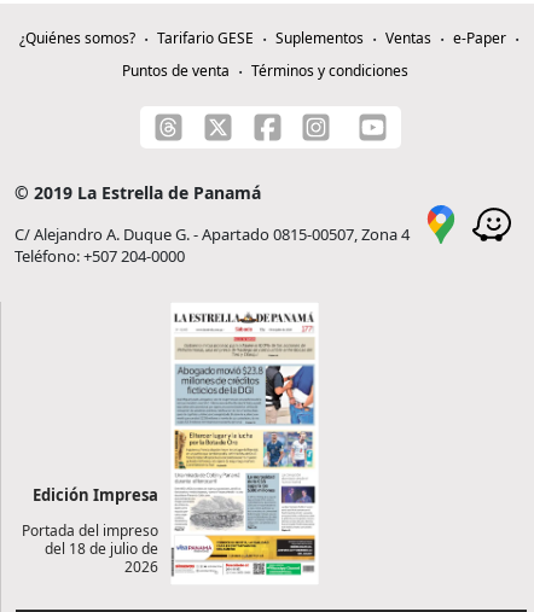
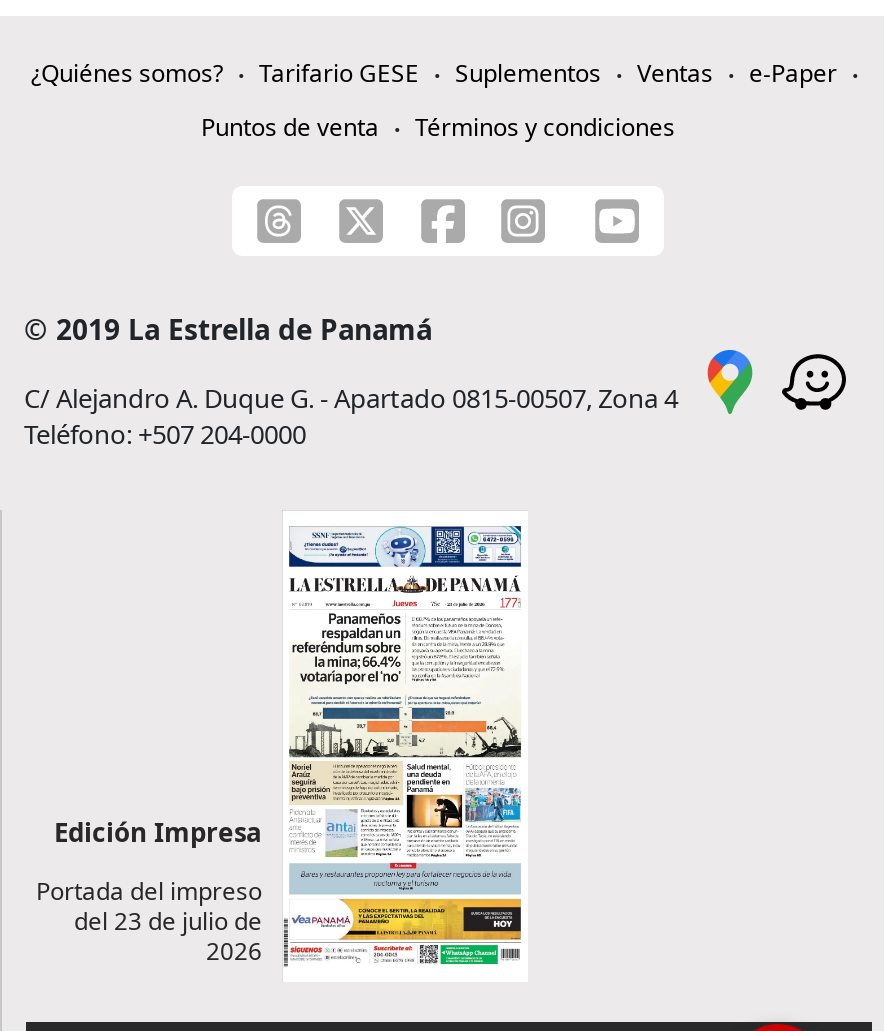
[45,310,317,564] [image] | del 18 de julio de -> [74,523,524,945] [image] | del 23 de julio de

